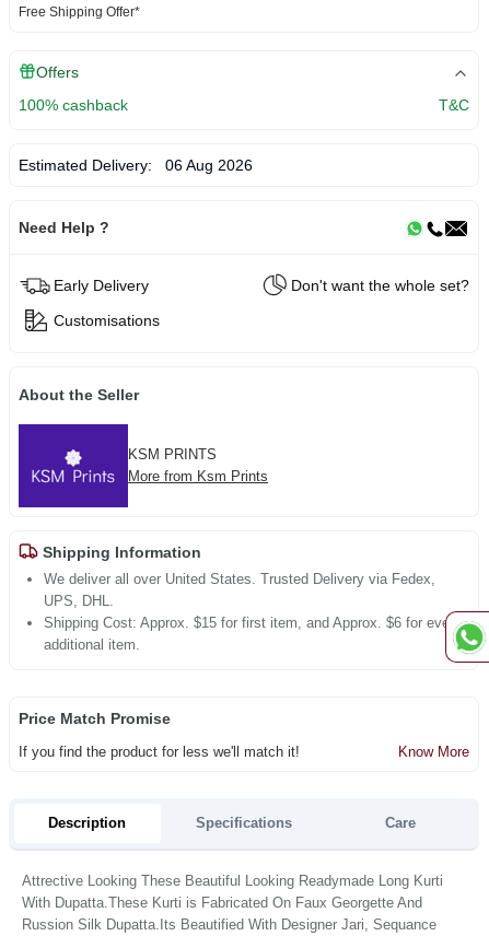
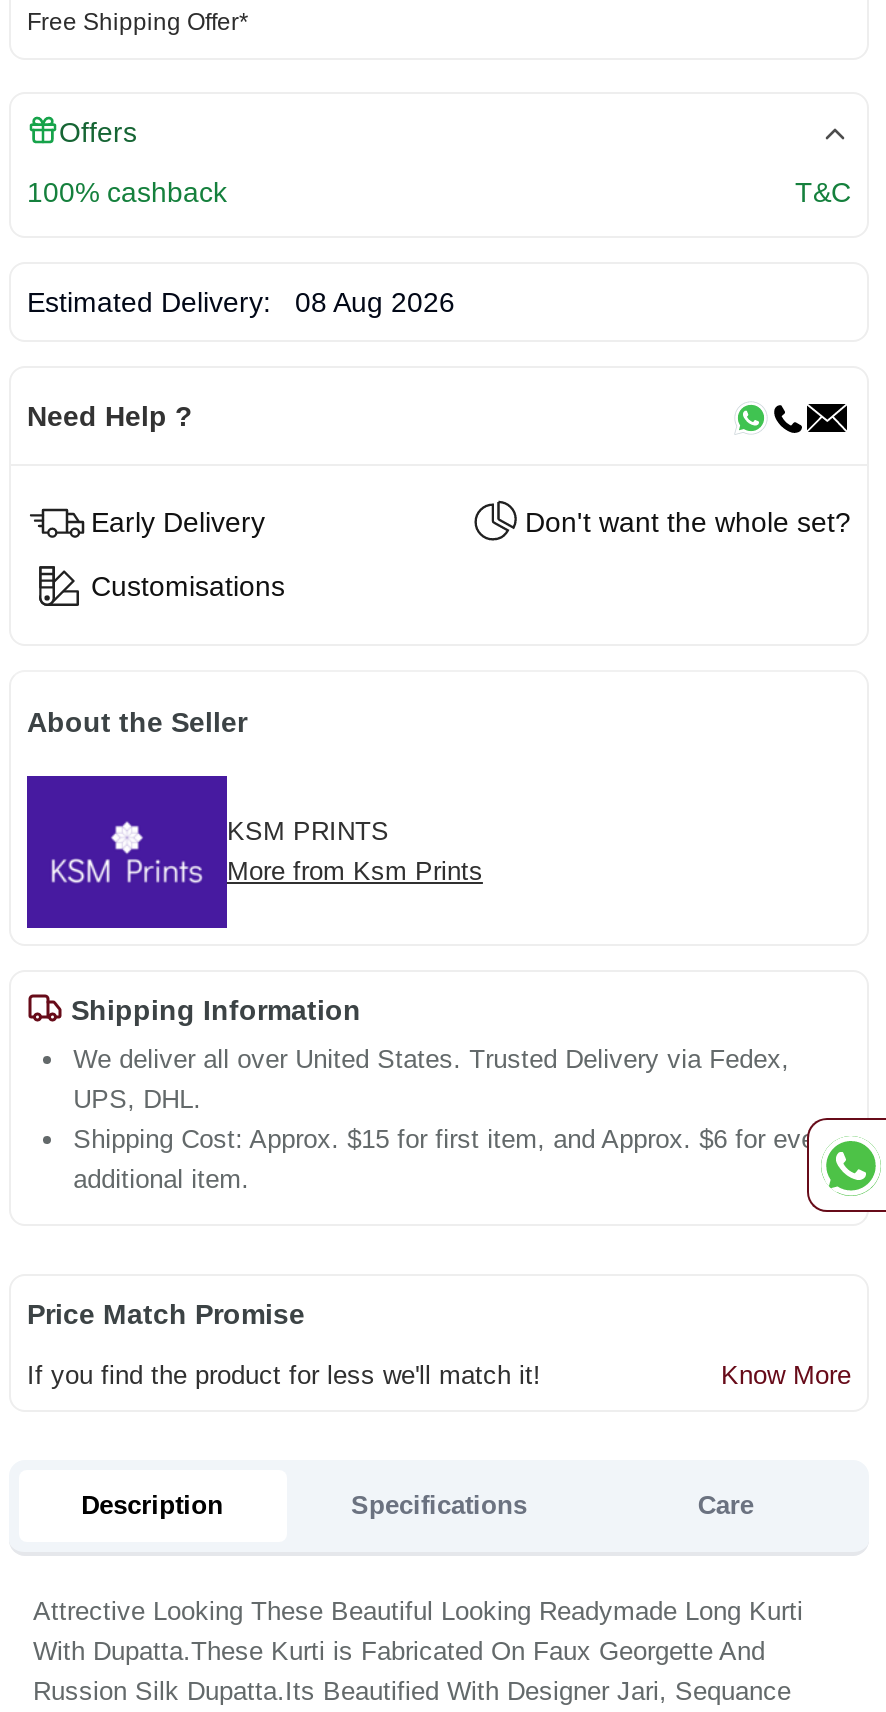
[19,156,253,174] Estimated Delivery: 06 Aug 2026 -> [27,286,455,318] Estimated Delivery: 08 Aug 2026

